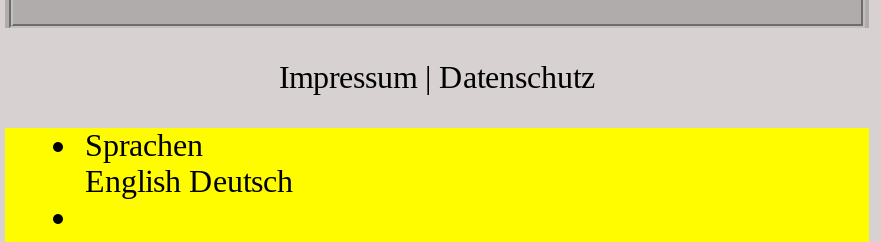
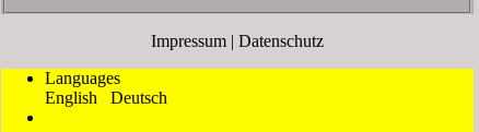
[85,128,203,162] Sprachen -> [45,69,120,87] Languages

